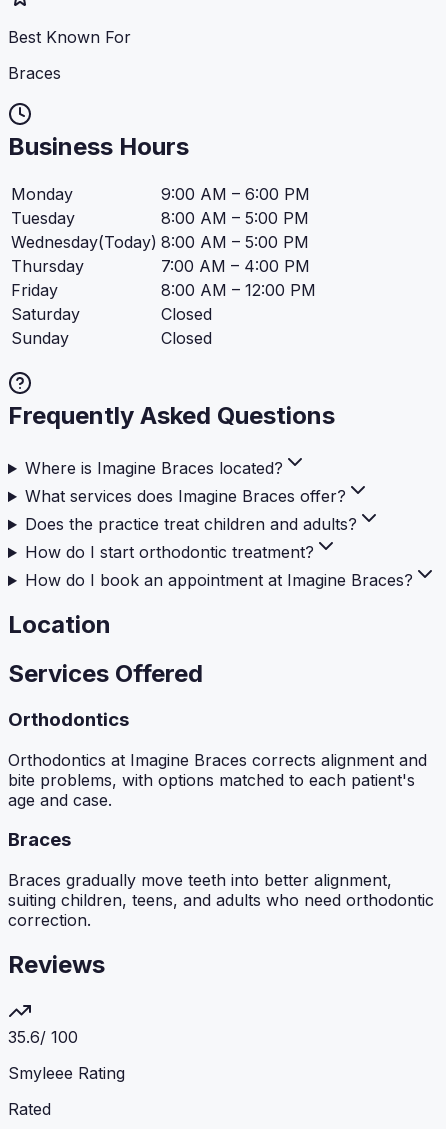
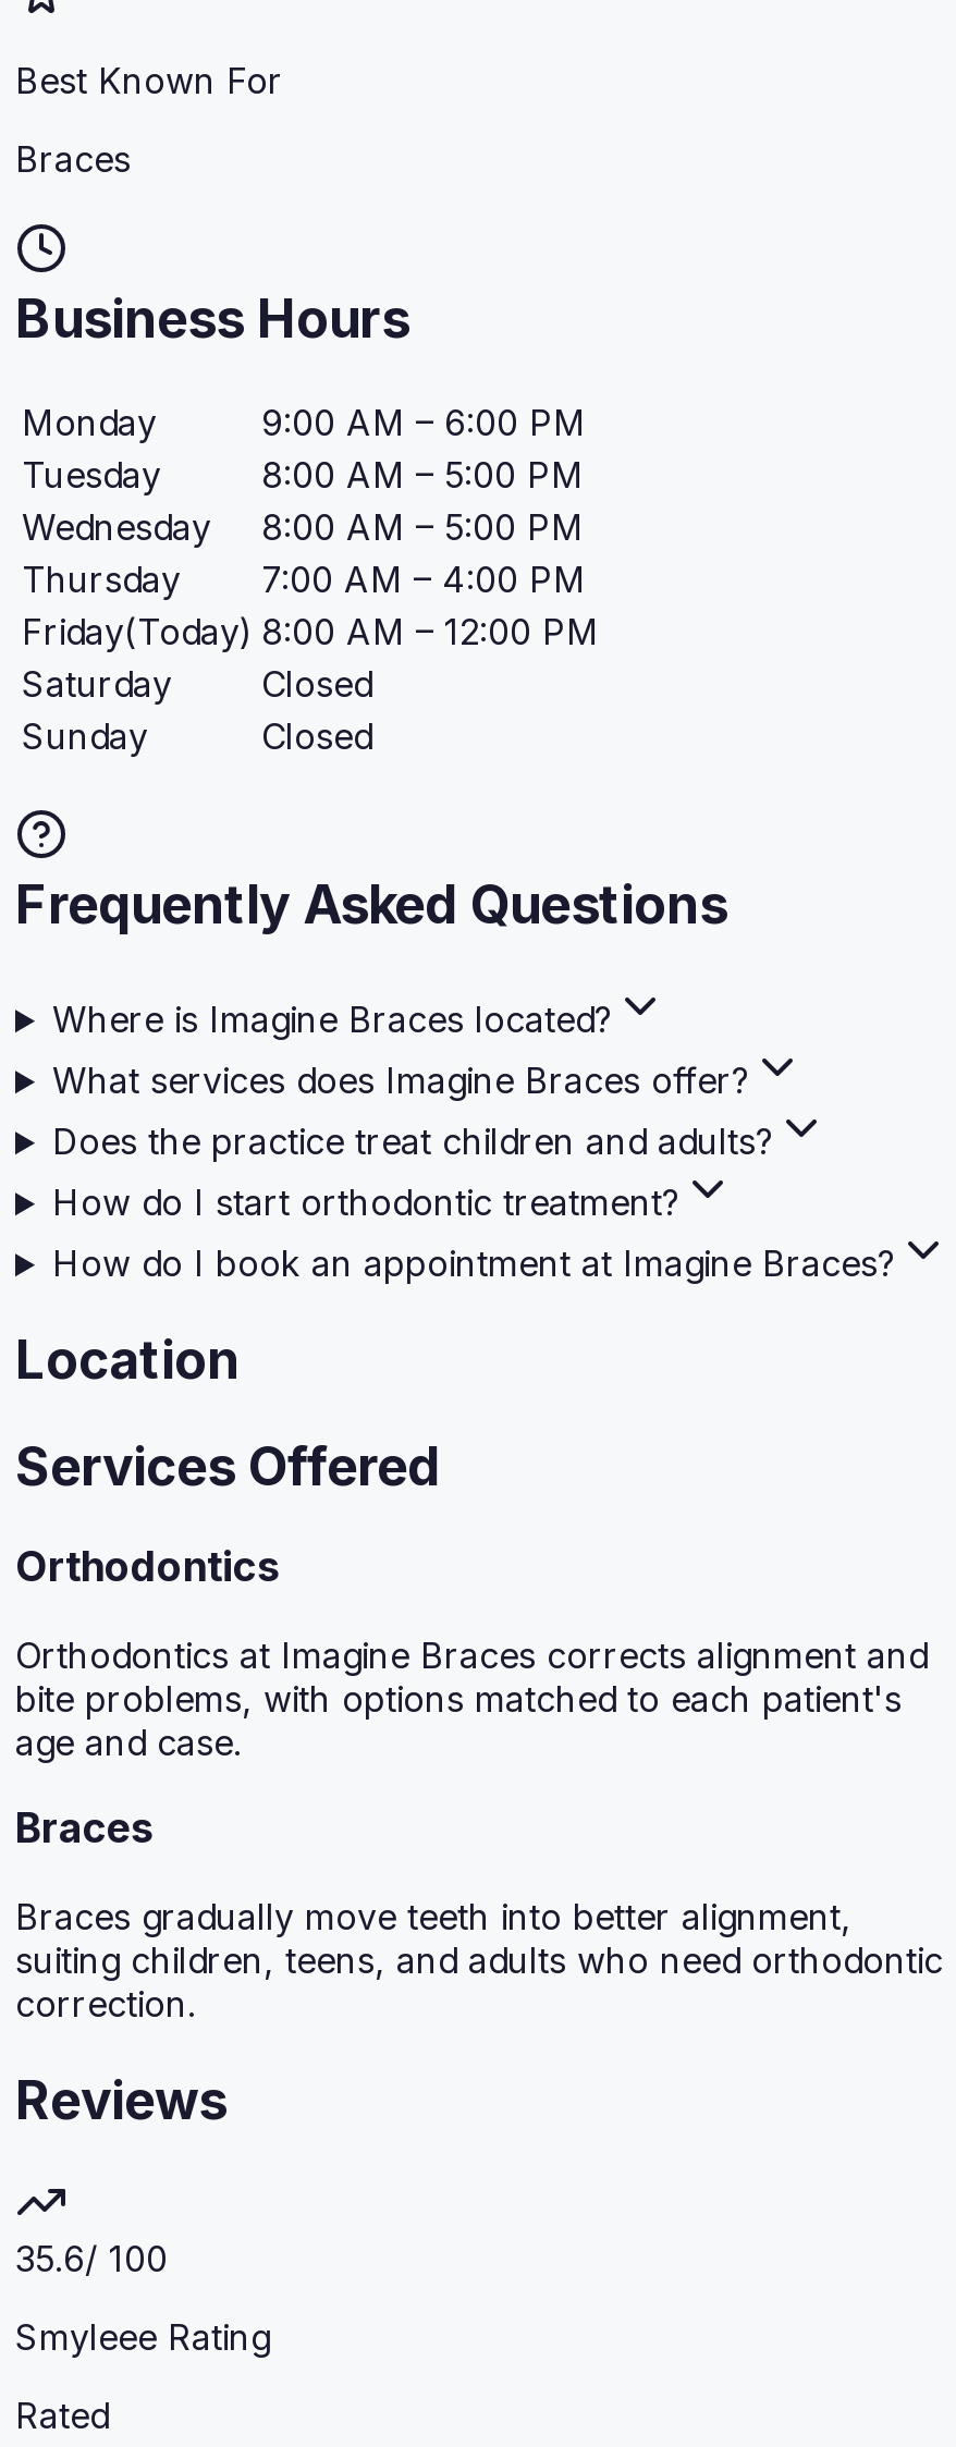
[11,232,309,252] Wednesday(Today) 8:00 AM – 5:00 PM -> [22,506,584,550] Wednesday | 8:00 AM – 5:00 PM
[11,280,316,300] Friday | 8:00 AM – 12:00 PM -> [22,610,599,654] Friday(Today) 8:00 AM – 12:00 PM

